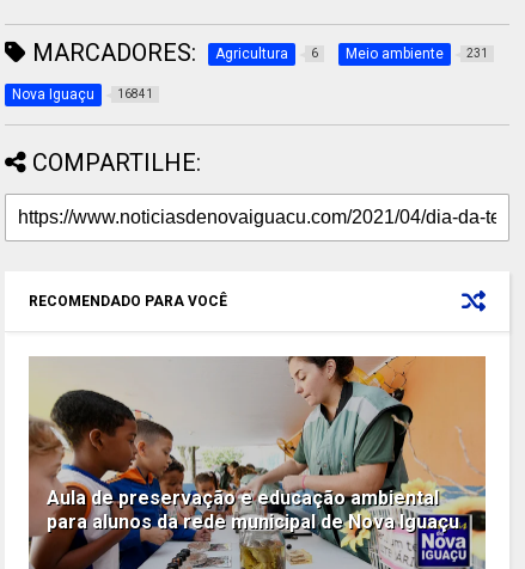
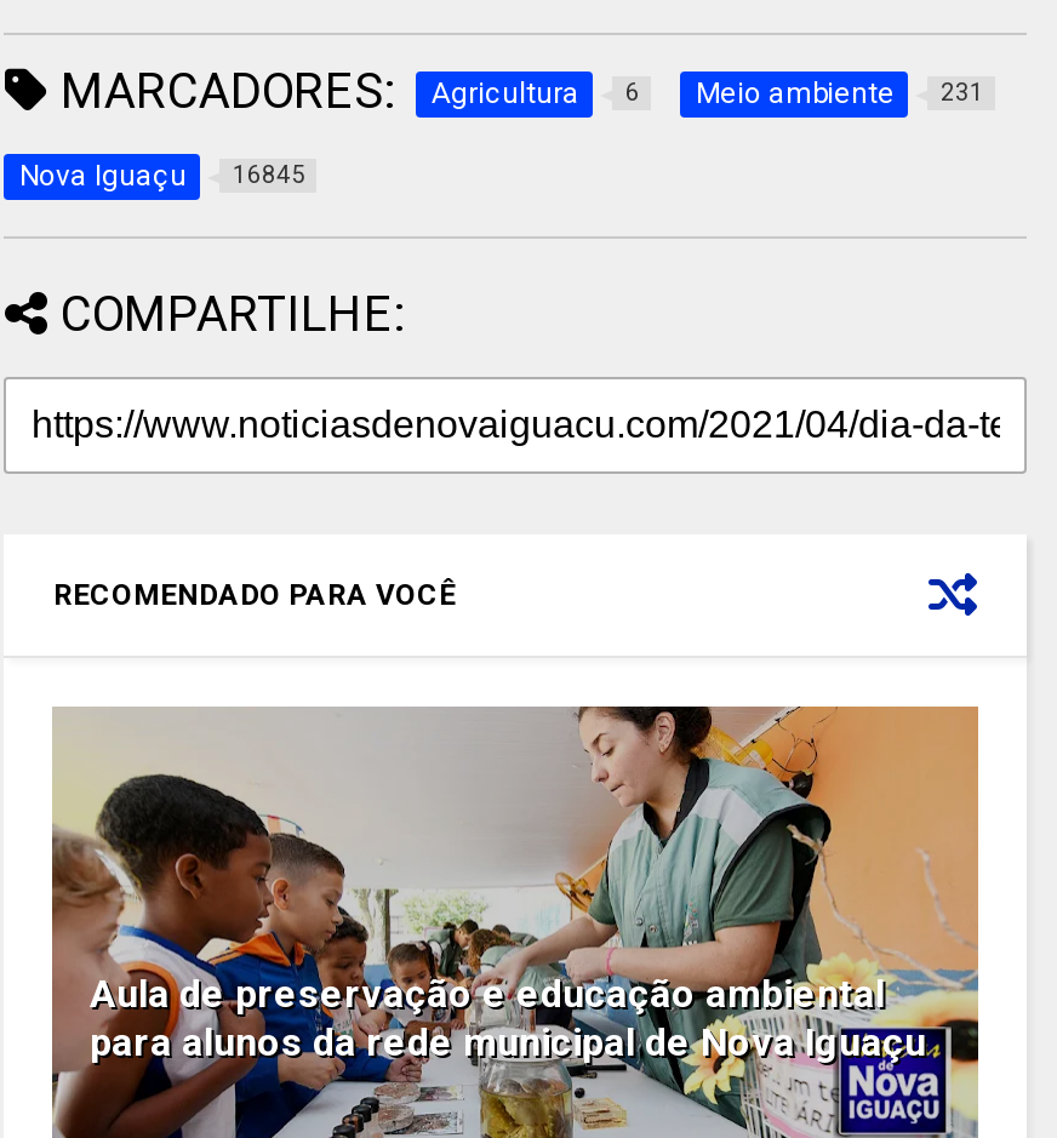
[12,86,154,103] Nova Iguaçu 16841 -> [19,159,305,193] Nova Iguaçu 16845

